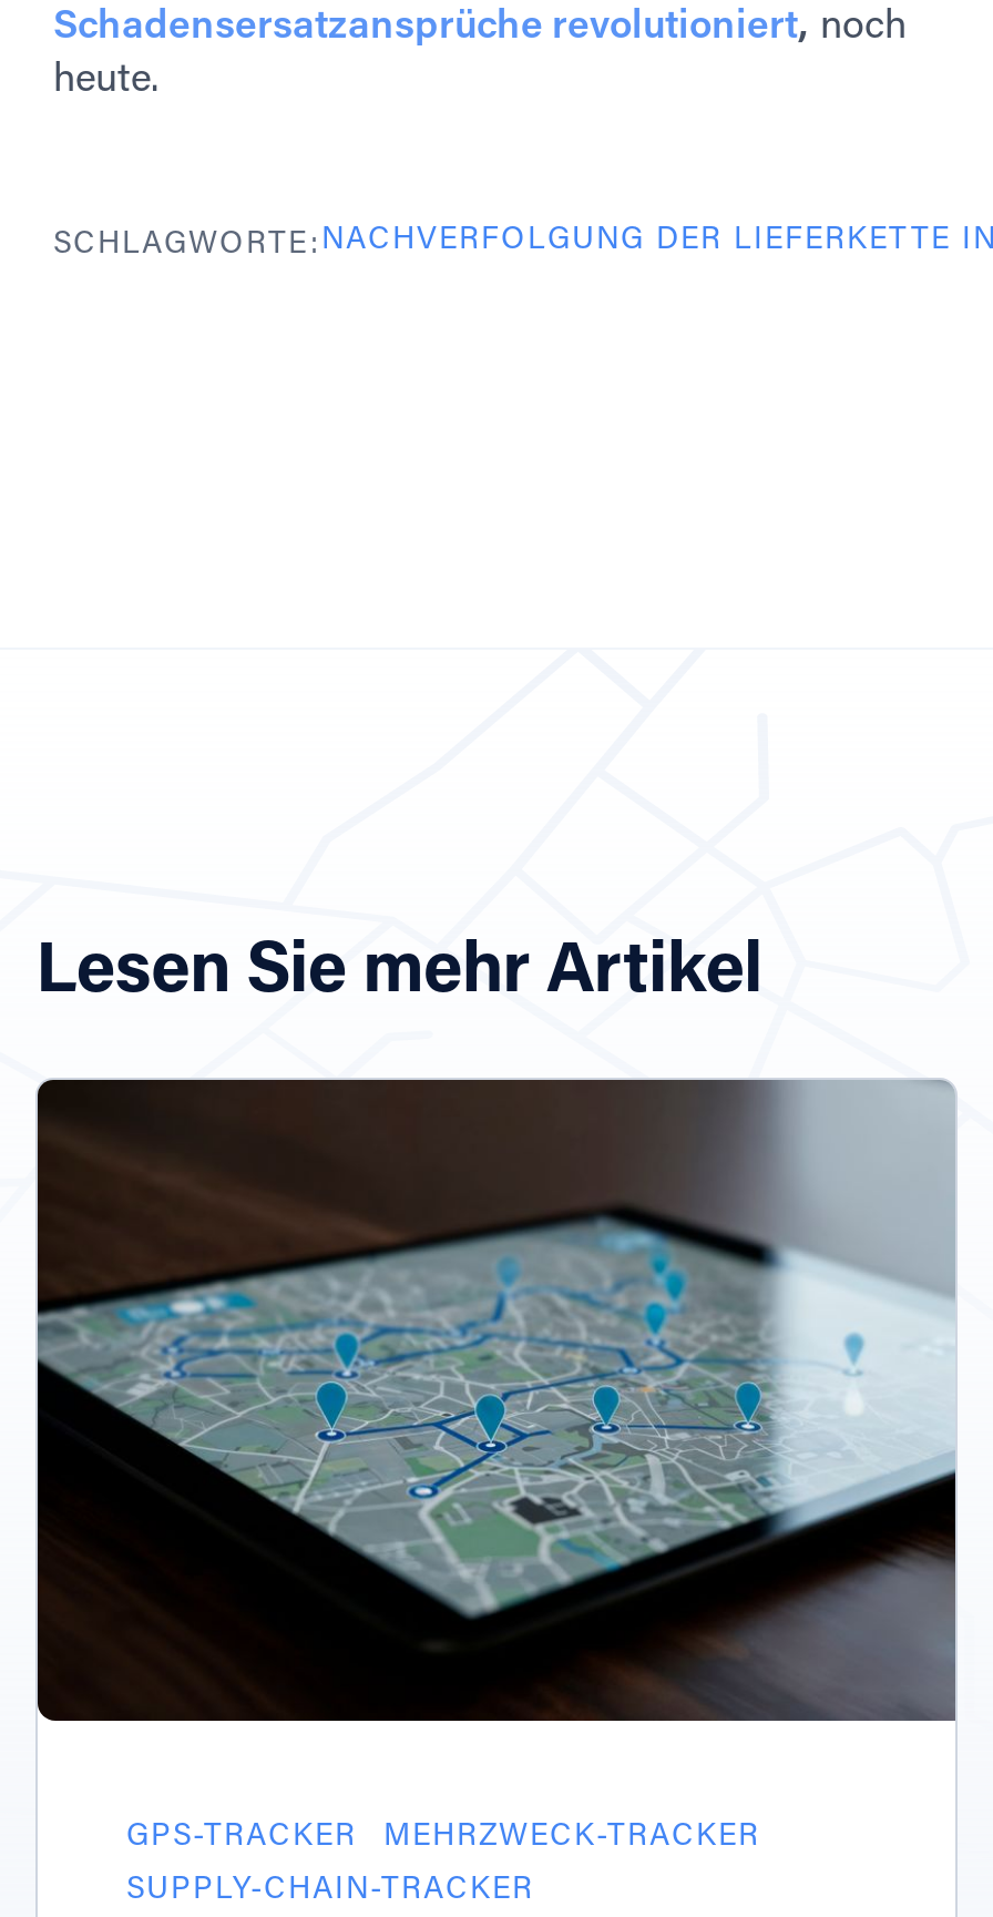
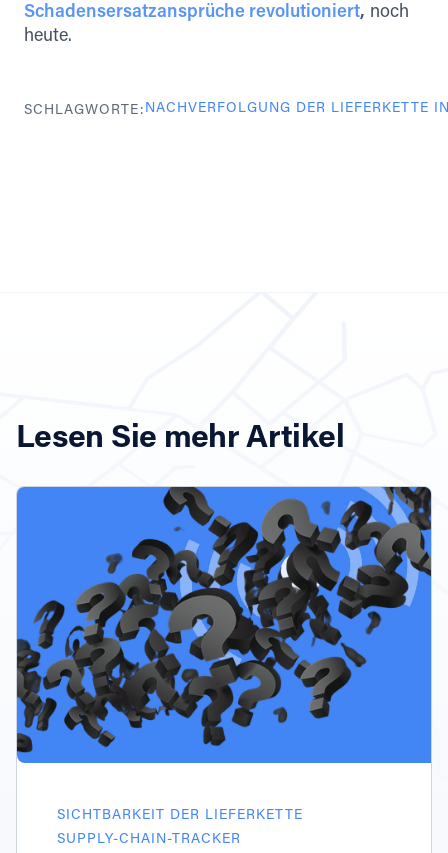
[35,1075,958,1723] [image] -> [16,486,432,764] [image]
[126,1823,760,1854] GPS-TRACKER | MEHRZWECK-TRACKER -> [57,809,303,823] SICHTBARKEIT DER LIEFERKETTE

